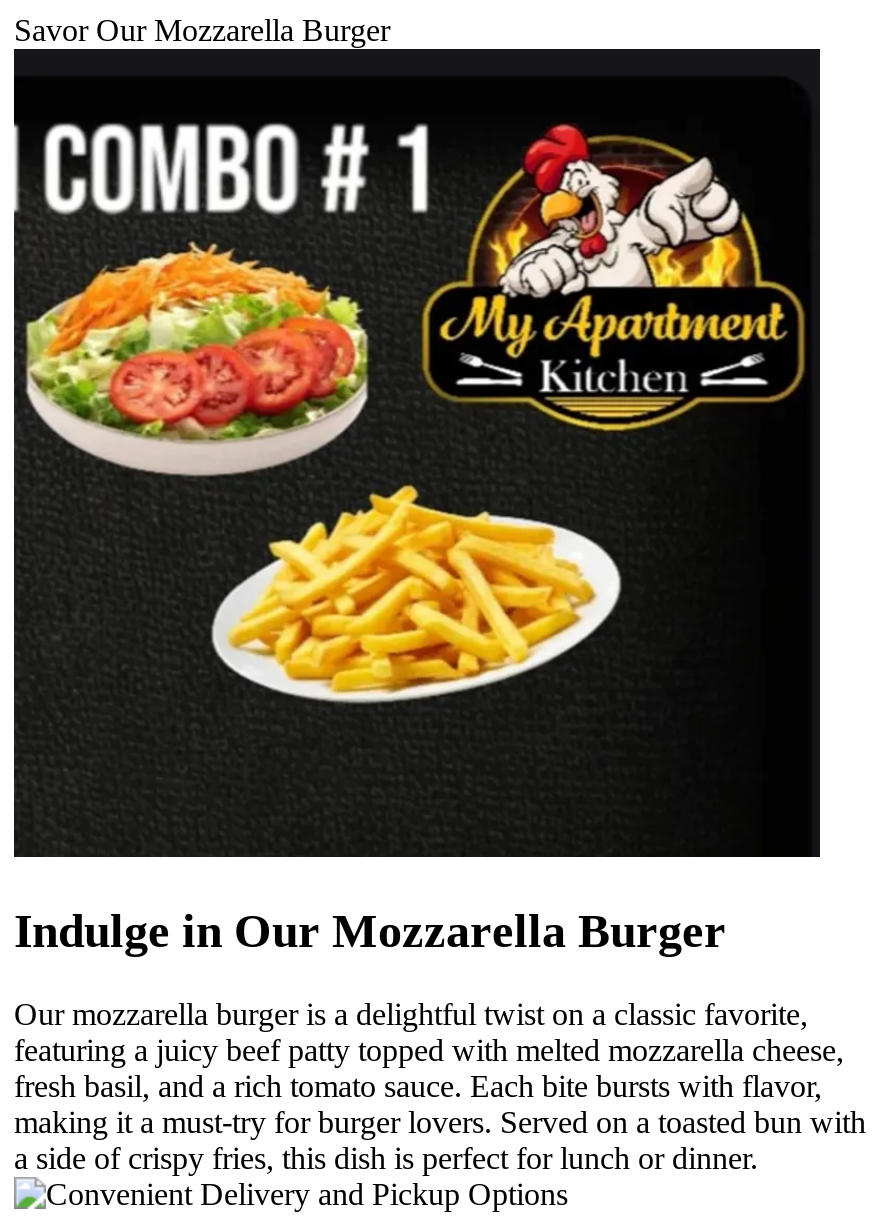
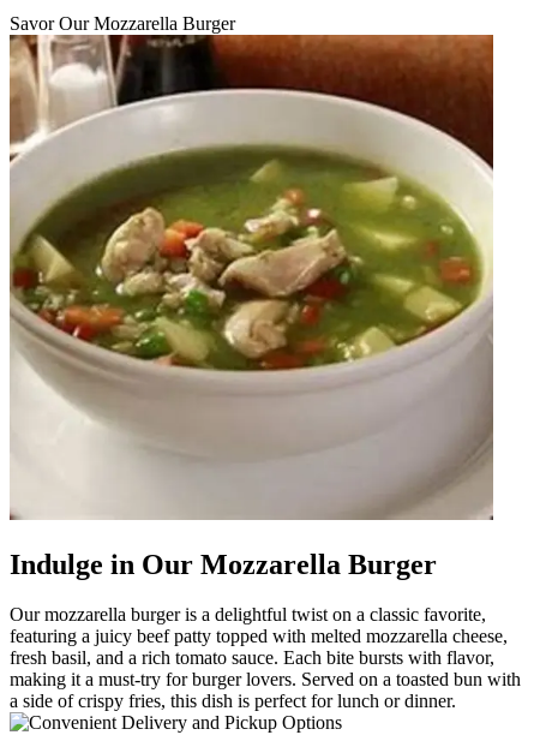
[12,47,822,859] [image] -> [8,34,494,520] [image]

